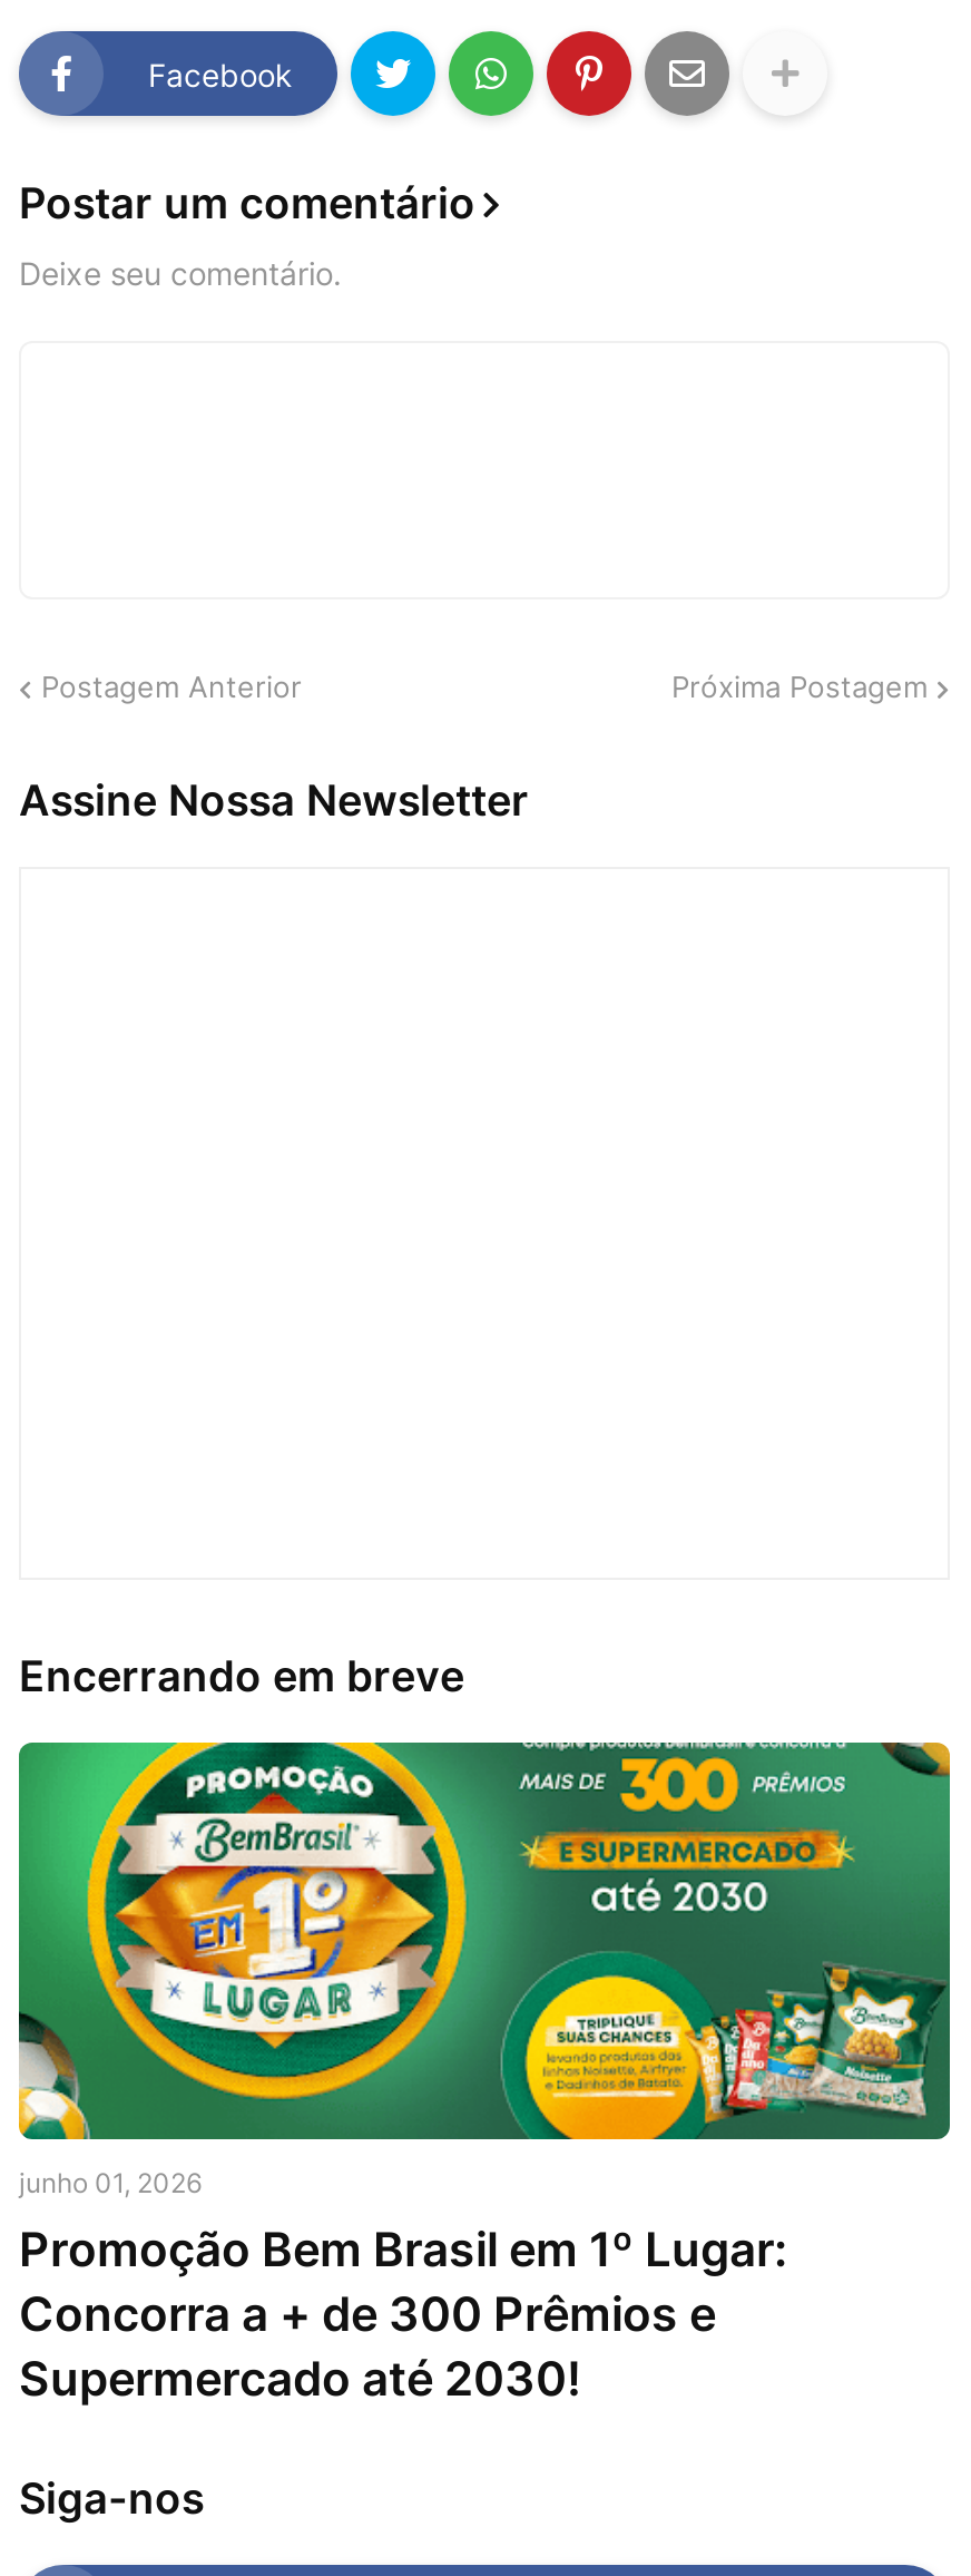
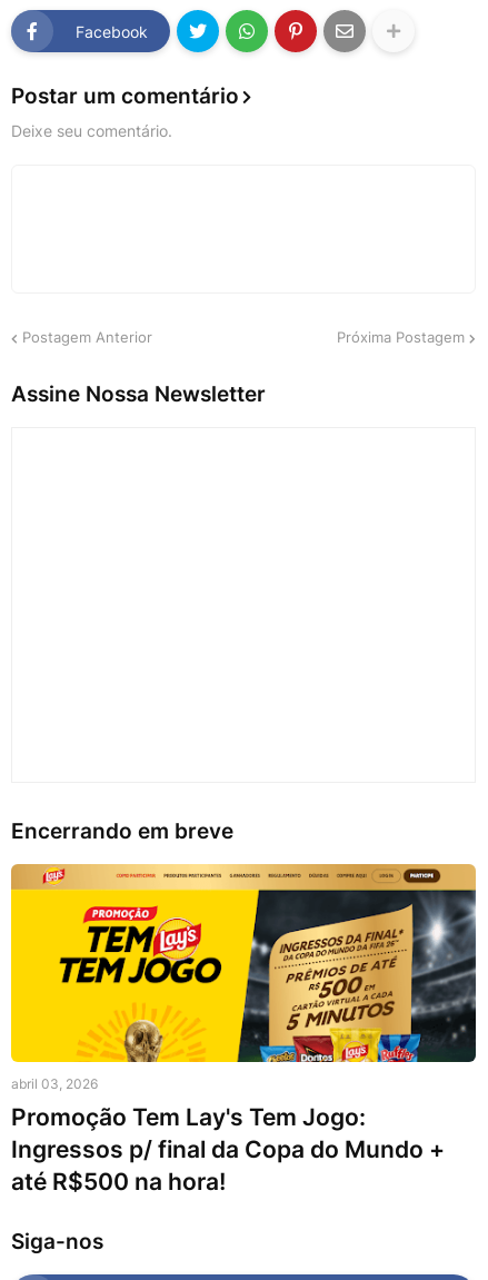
[17,1740,952,2406] [image] | junho 01, 2026 | Promoção Bem Brasil em 1º Lugar: | Concorra a + de 300 Prêmios e | Supermercado até 2030! -> [10,863,477,1195] [image] | abril 03, 2026 | Promoção Tem Lay's Tem Jogo: | Ingressos p/ final da Copa do Mundo + | até R$500 na hora!

